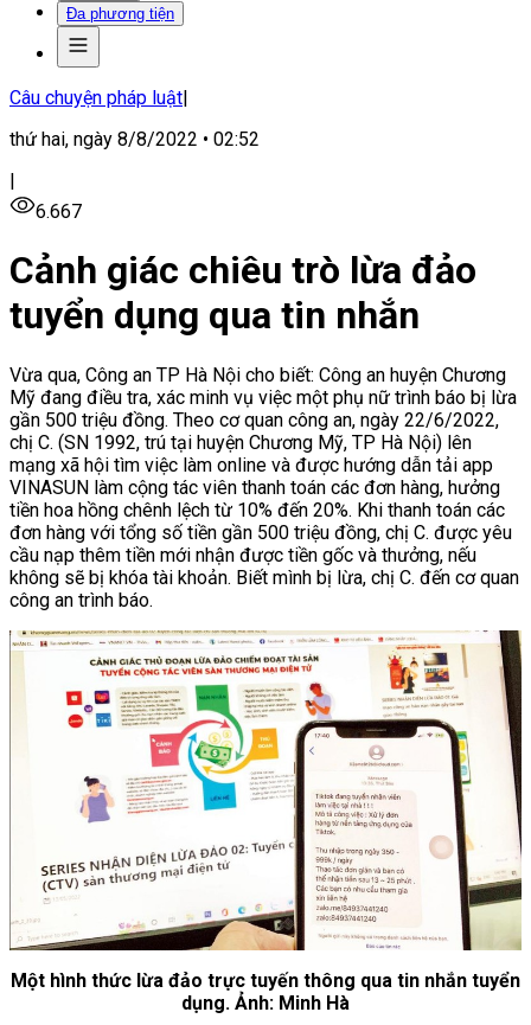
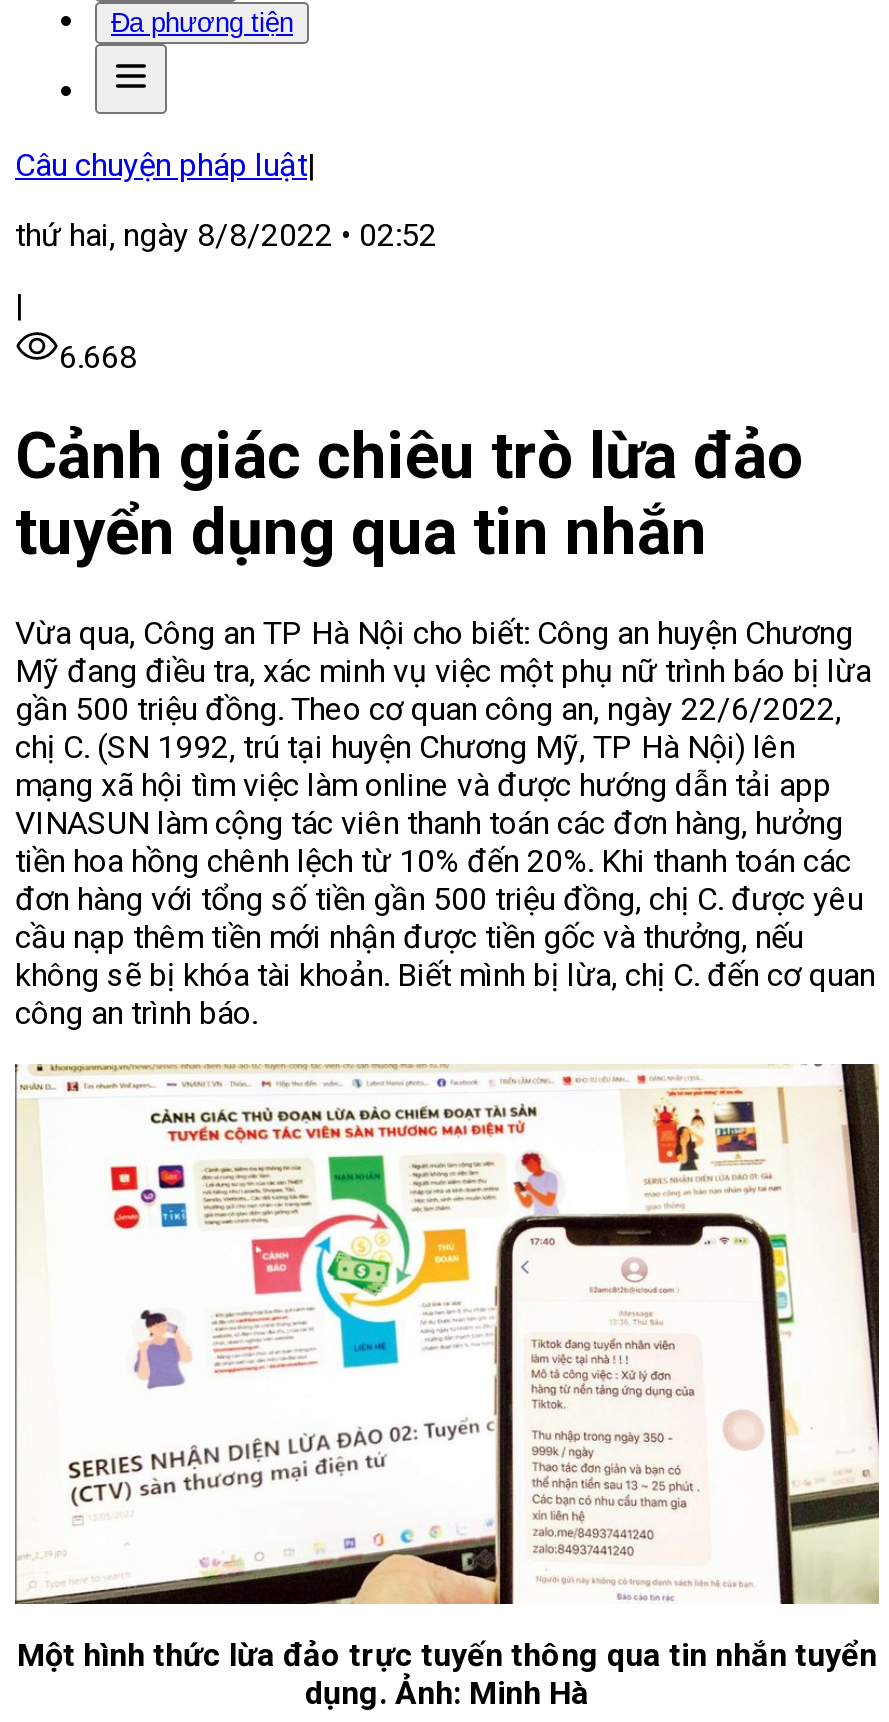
[36,200,82,223] 6.667 -> [59,338,137,376] 6.668

